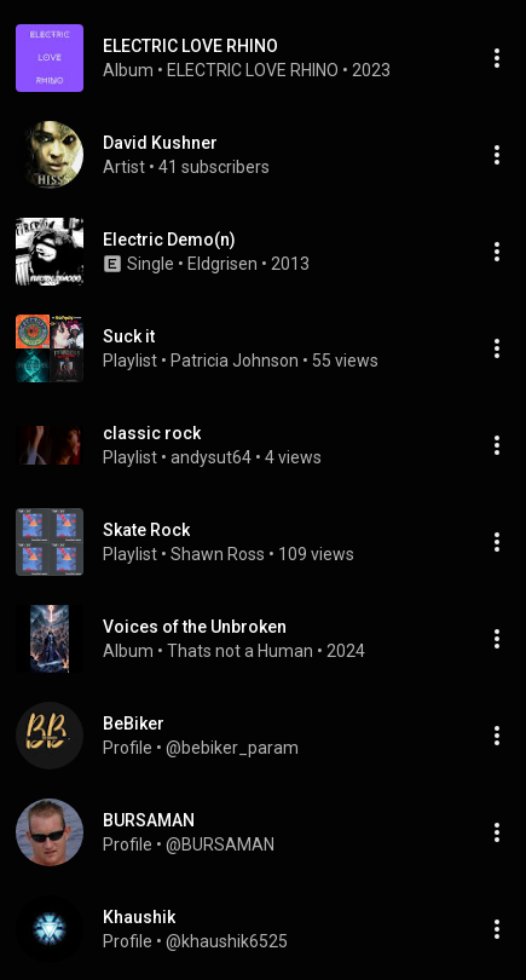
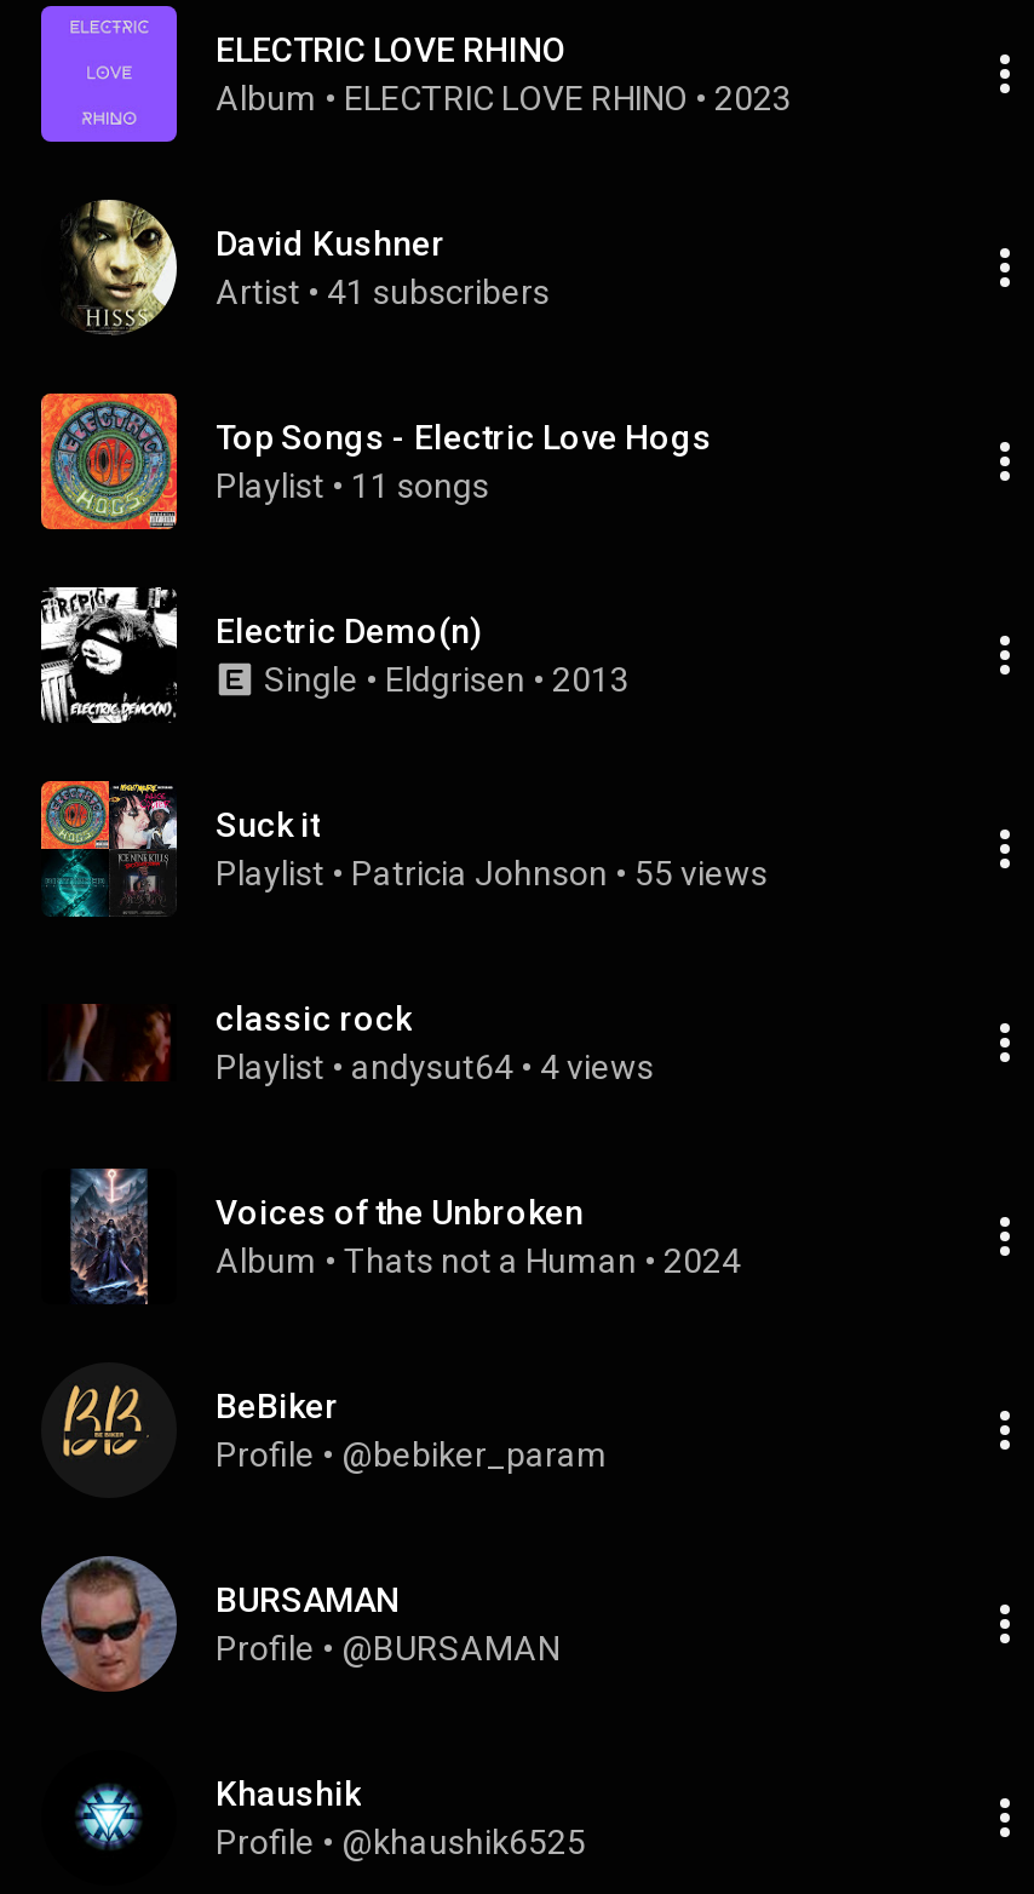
none -> [39,391,712,532] [image] | Top Songs - Electric Love Hogs | Playlist • 11 songs
moved [15,230,378,467] -> [39,612,768,1086]: [image] | Electric Demo(n) | Single • Eldgrisen • 2013 | Suck it | Playlist • Patricia Johnson • 55 views | classic rock | Playlist • andysut64 • 4 views
[16,508,354,576] [image] | Skate Rock | Playlist • Shawn Ross • 109 views -> none

